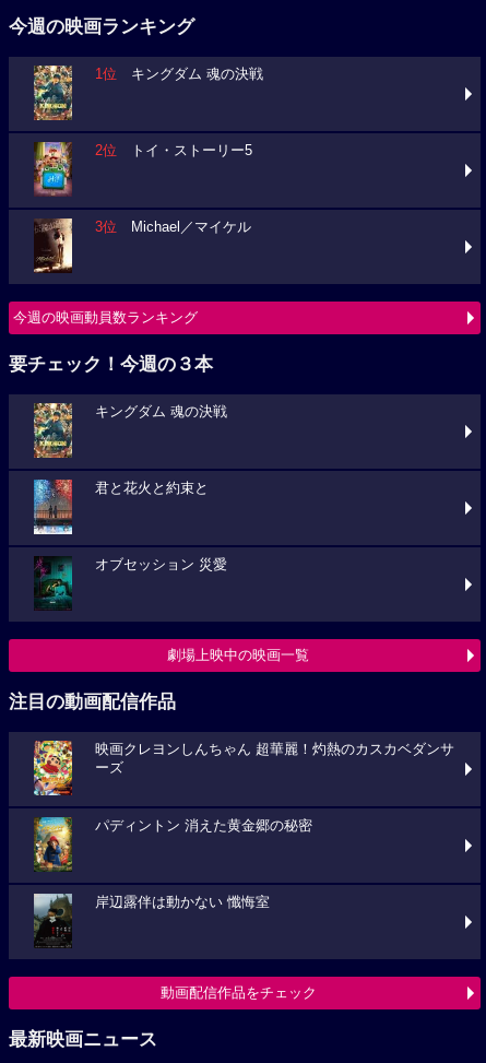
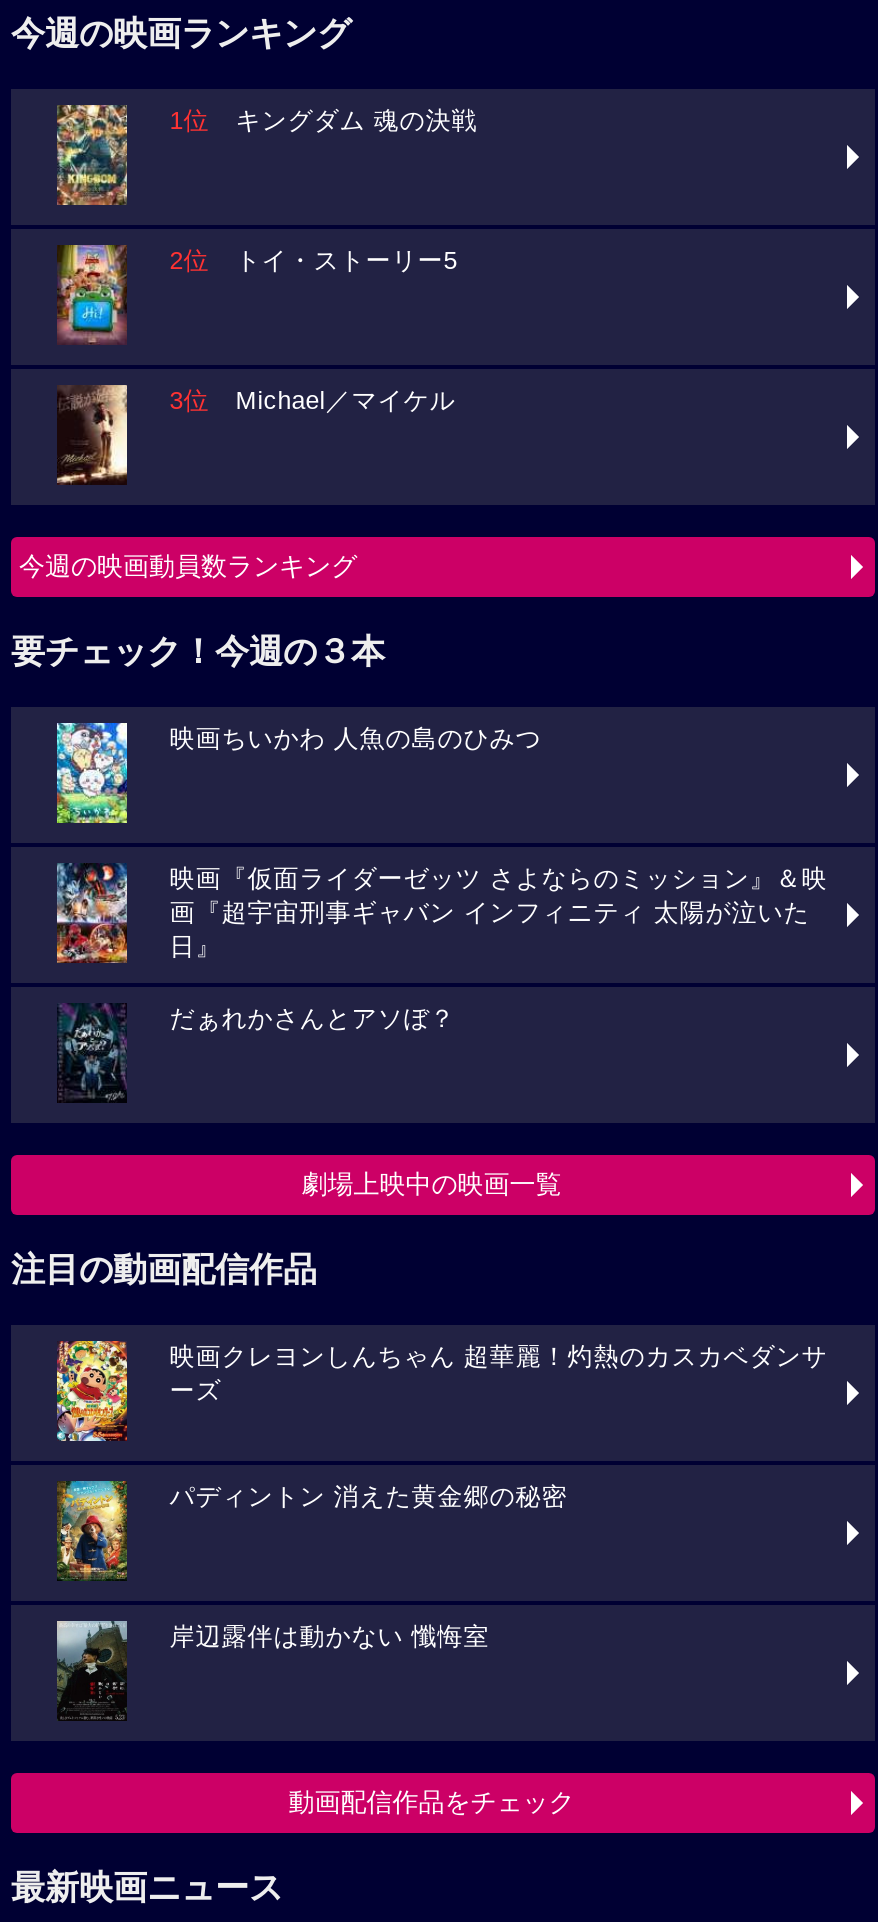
[33,402,227,459] [image] | キングダム 魂の決戦 -> [55,721,542,825] [image] | 映画ちいかわ 人魚の島のひみつ
[33,479,209,535] [image] | 君と花火と約束と -> [55,863,828,963] [image] | 映画『仮面ライダーゼッツ さよならのミッション』＆映 | 画『超宇宙刑事ギャバン インフィニティ 太陽が泣いた | 日』
[34,556,227,607] [image] | オブセッション 災愛 -> [59,1003,456,1099] [image] | だぁれかさんとアソぼ？

